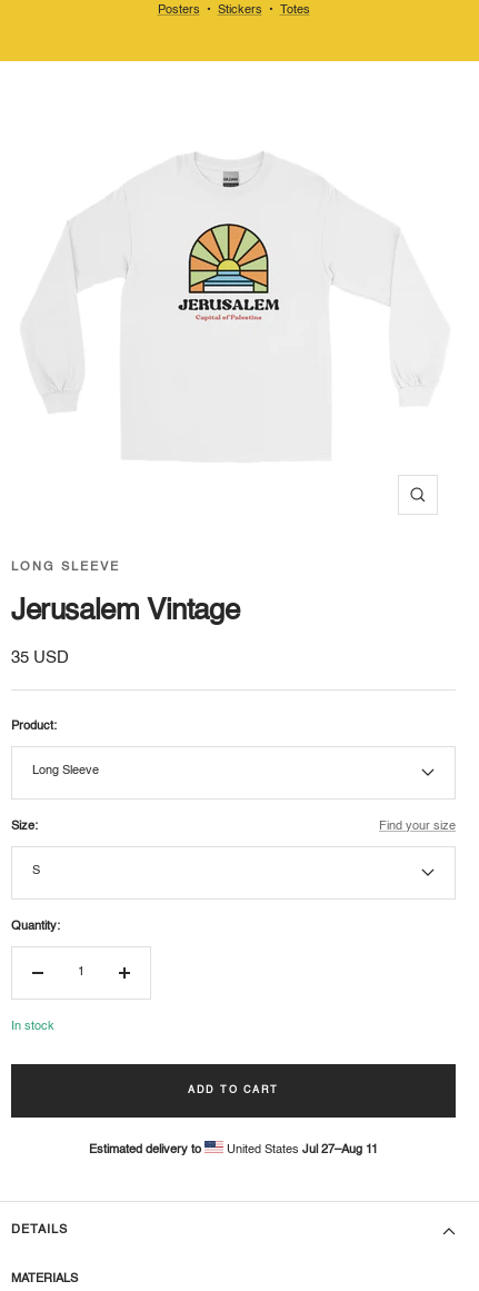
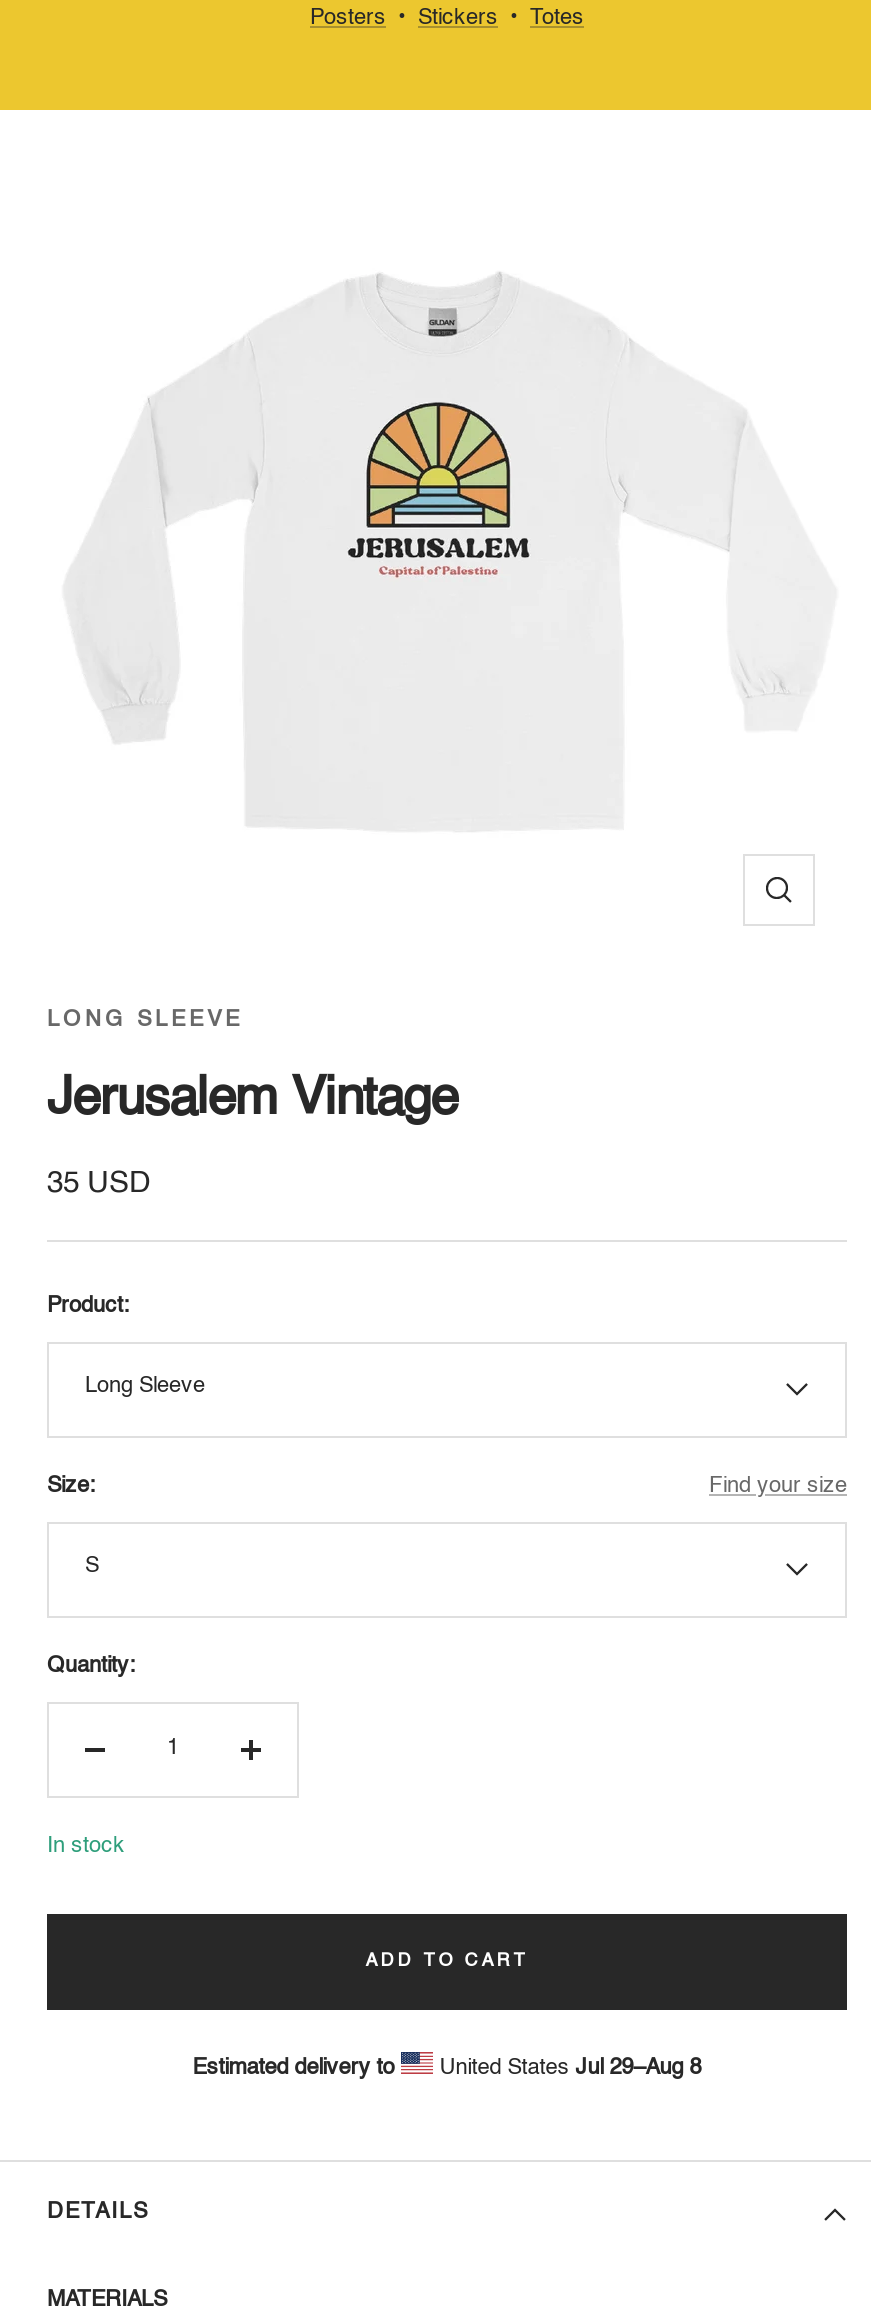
[223,1144,378,1156] United States Jul 27–Aug 11 -> [433,2057,701,2079] United States Jul 29–Aug 8

